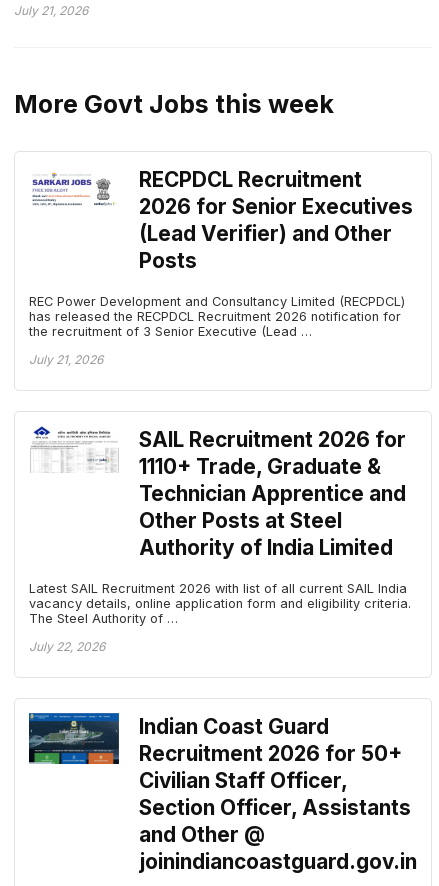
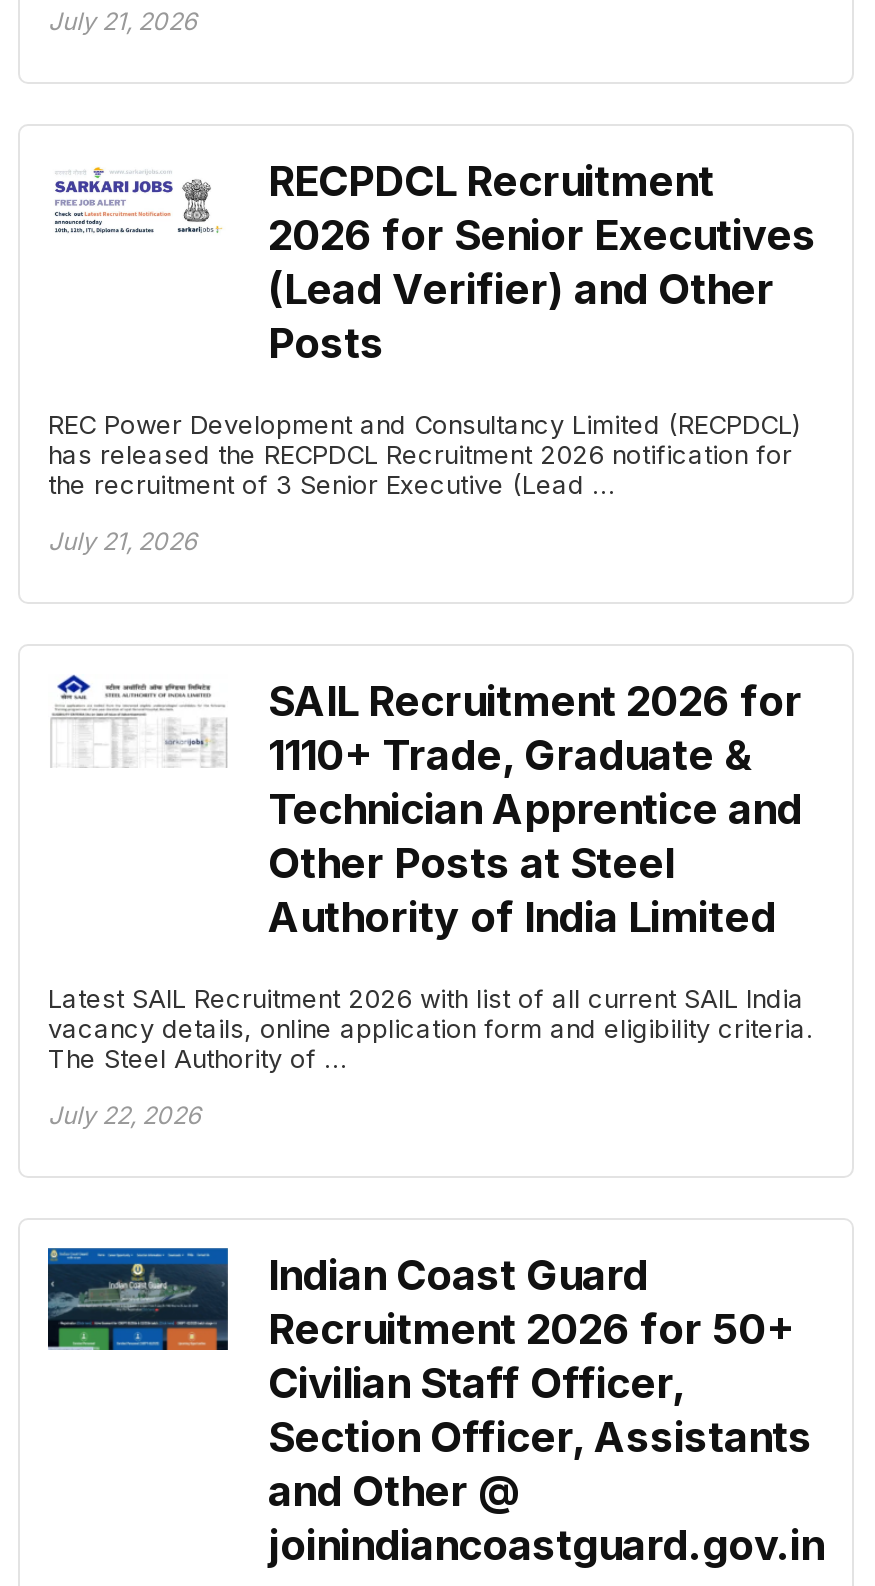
[14,89,334,119] More Govt Jobs this week -> none

